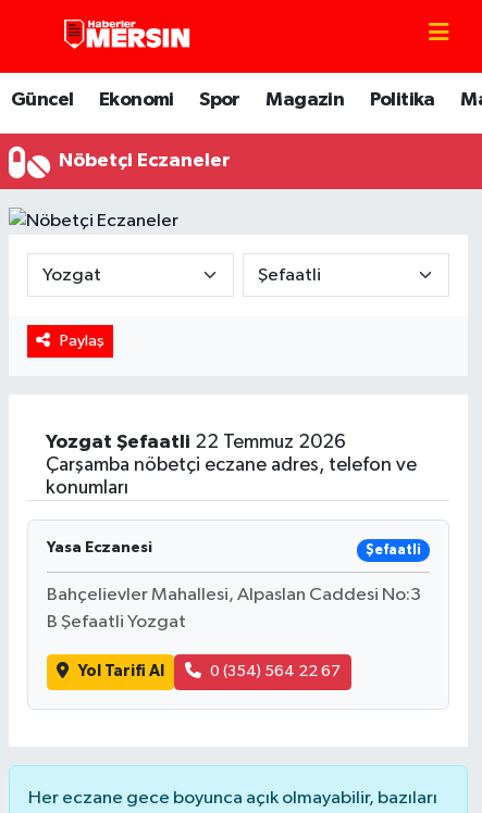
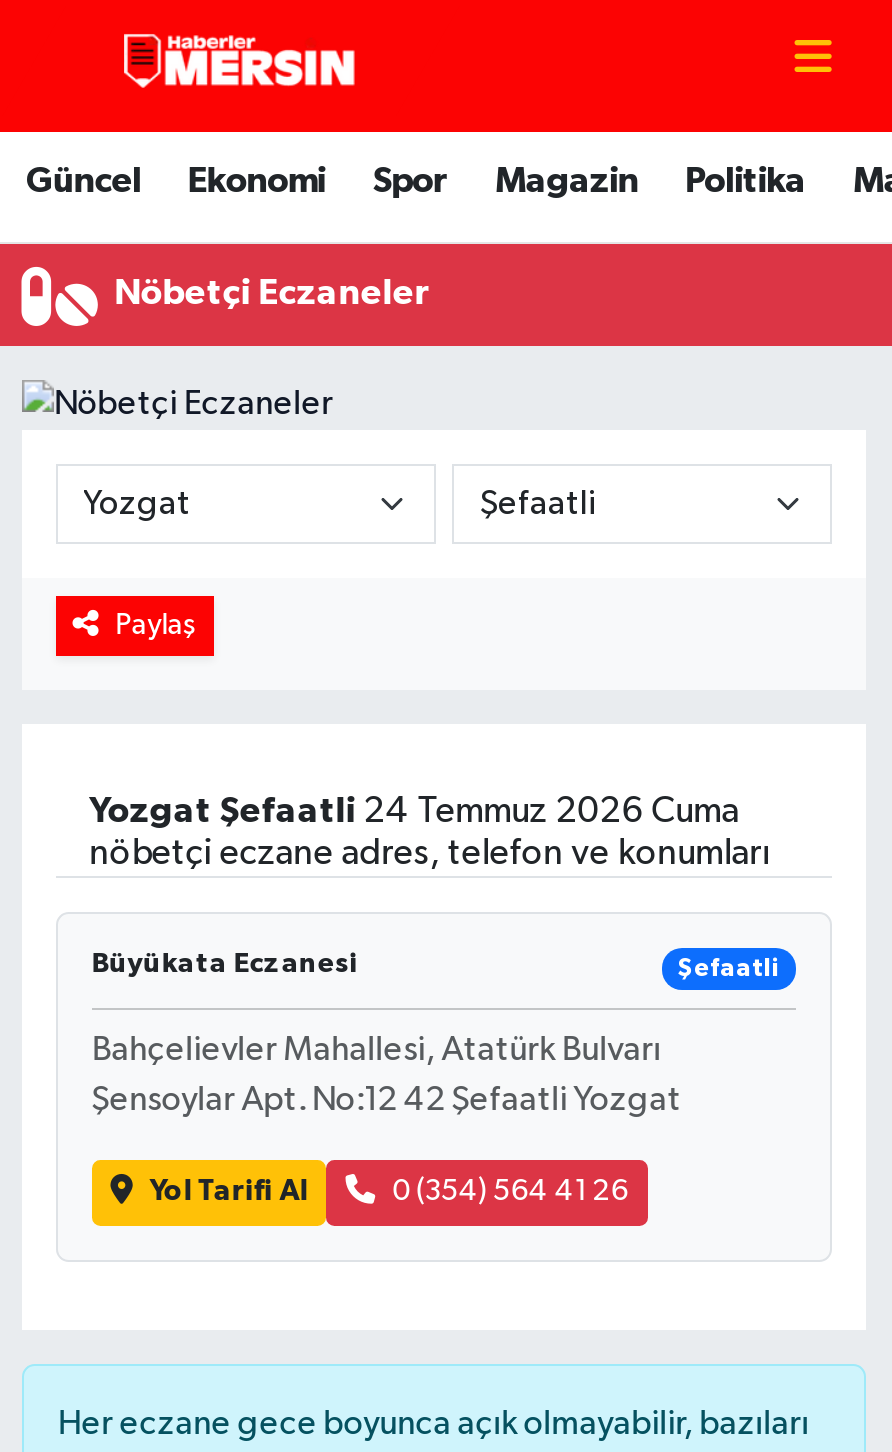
[45,433,417,498] Yozgat Şefaatli 22 Temmuz 2026 | Çarşamba nöbetçi eczane adres, telefon ve | konumları -> [90,794,770,872] Yozgat Şefaatli 24 Temmuz 2026 Cuma | nöbetçi eczane adres, telefon ve konumları
[47,540,152,556] Yasa Eczanesi -> [92,950,358,978] Büyükata Eczanesi
[47,586,421,604] Bahçelievler Mahallesi, Alpaslan Caddesi No:3 -> [92,1034,662,1068] Bahçelievler Mahallesi, Atatürk Bulvarı
[47,613,186,632] B Şefaatli Yozgat -> [92,1084,682,1118] Şensoylar Apt. No:12 42 Şefaatli Yozgat
[210,663,341,680] 0 (354) 564 22 67 -> [392,1177,628,1207] 0 (354) 564 41 26

